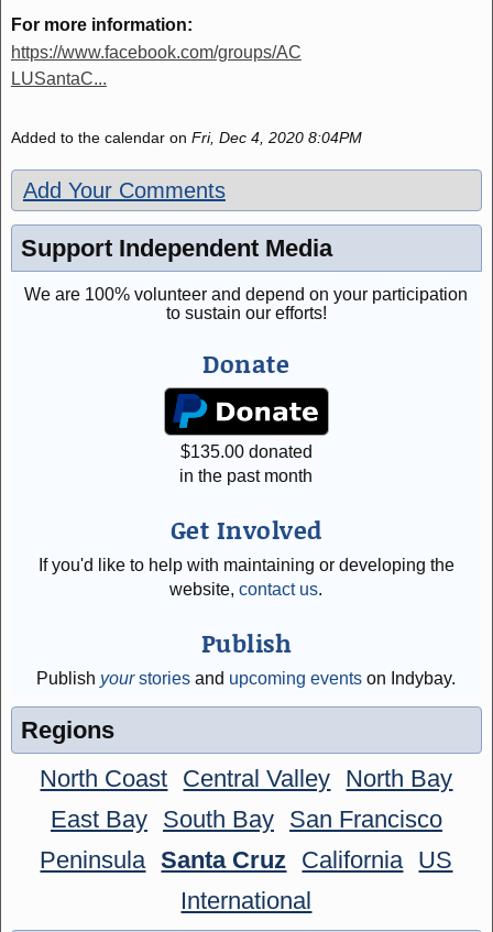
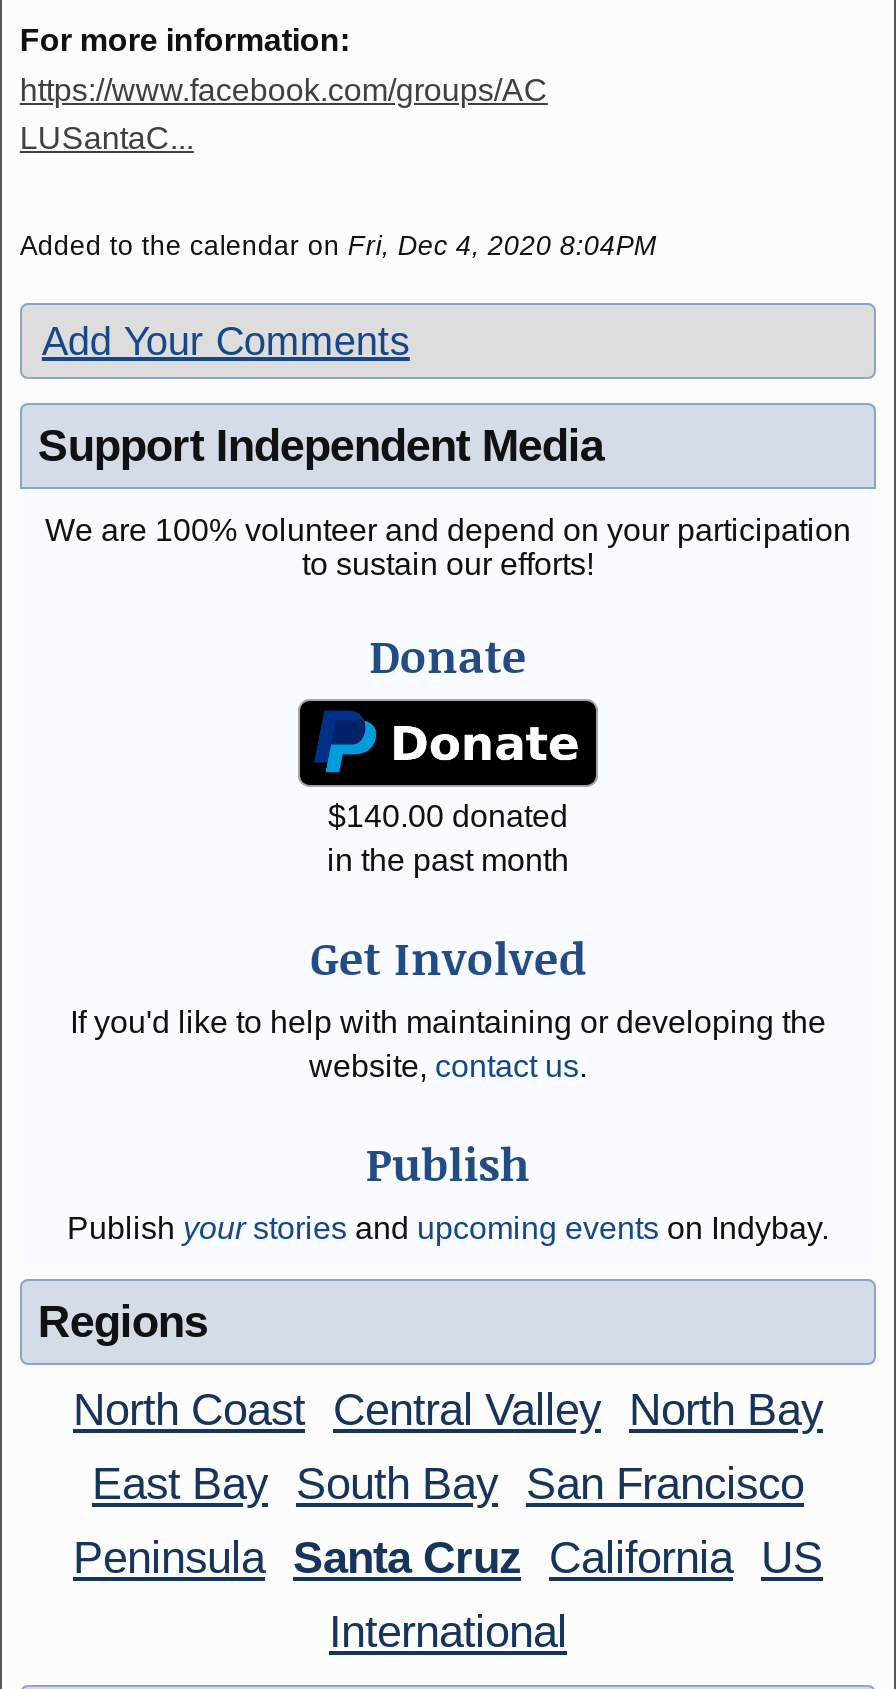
[180,443,313,461] $135.00 donated -> [328,800,568,834] $140.00 donated

